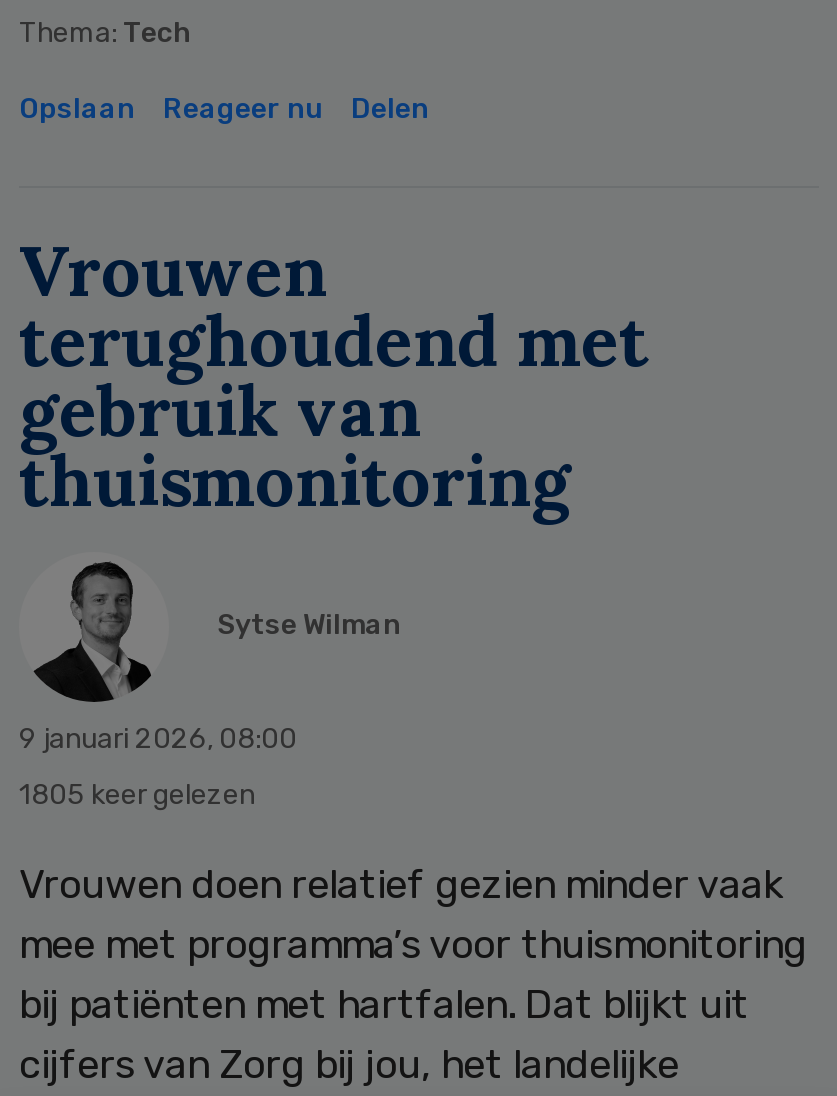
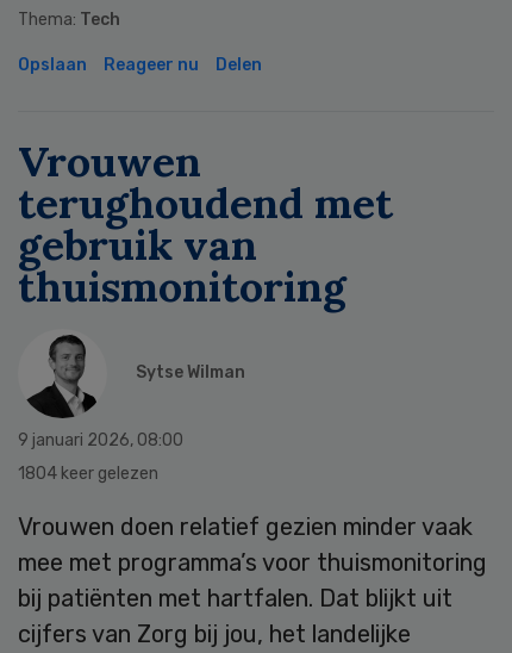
[19,778,255,812] 1805 keer gelezen -> [18,463,158,484] 1804 keer gelezen

